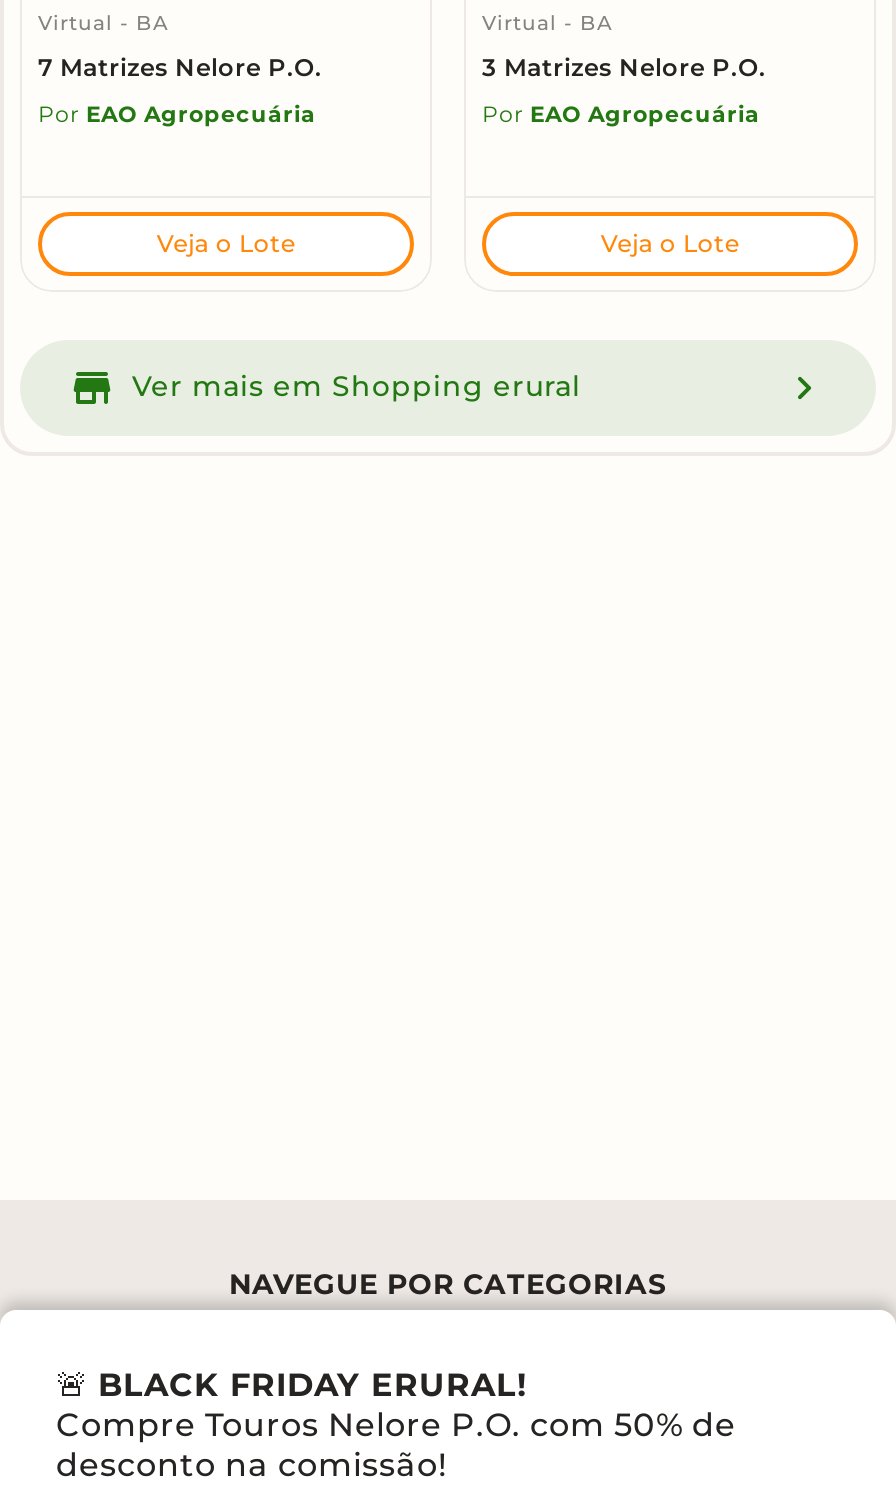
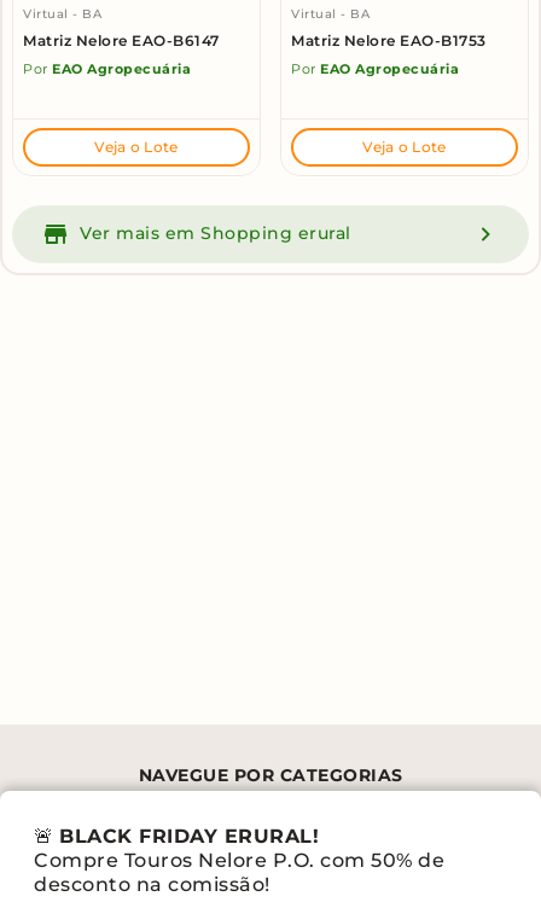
[38,52,322,82] 7 Matrizes Nelore P.O. -> [23,31,219,49] Matriz Nelore EAO-B6147
[482,52,766,82] 3 Matrizes Nelore P.O. -> [291,31,486,49] Matriz Nelore EAO-B1753

